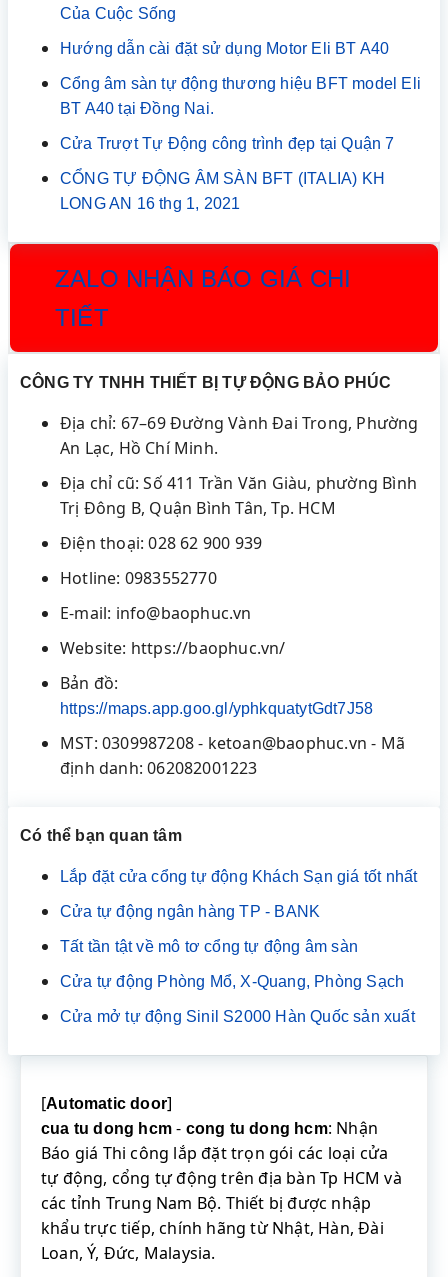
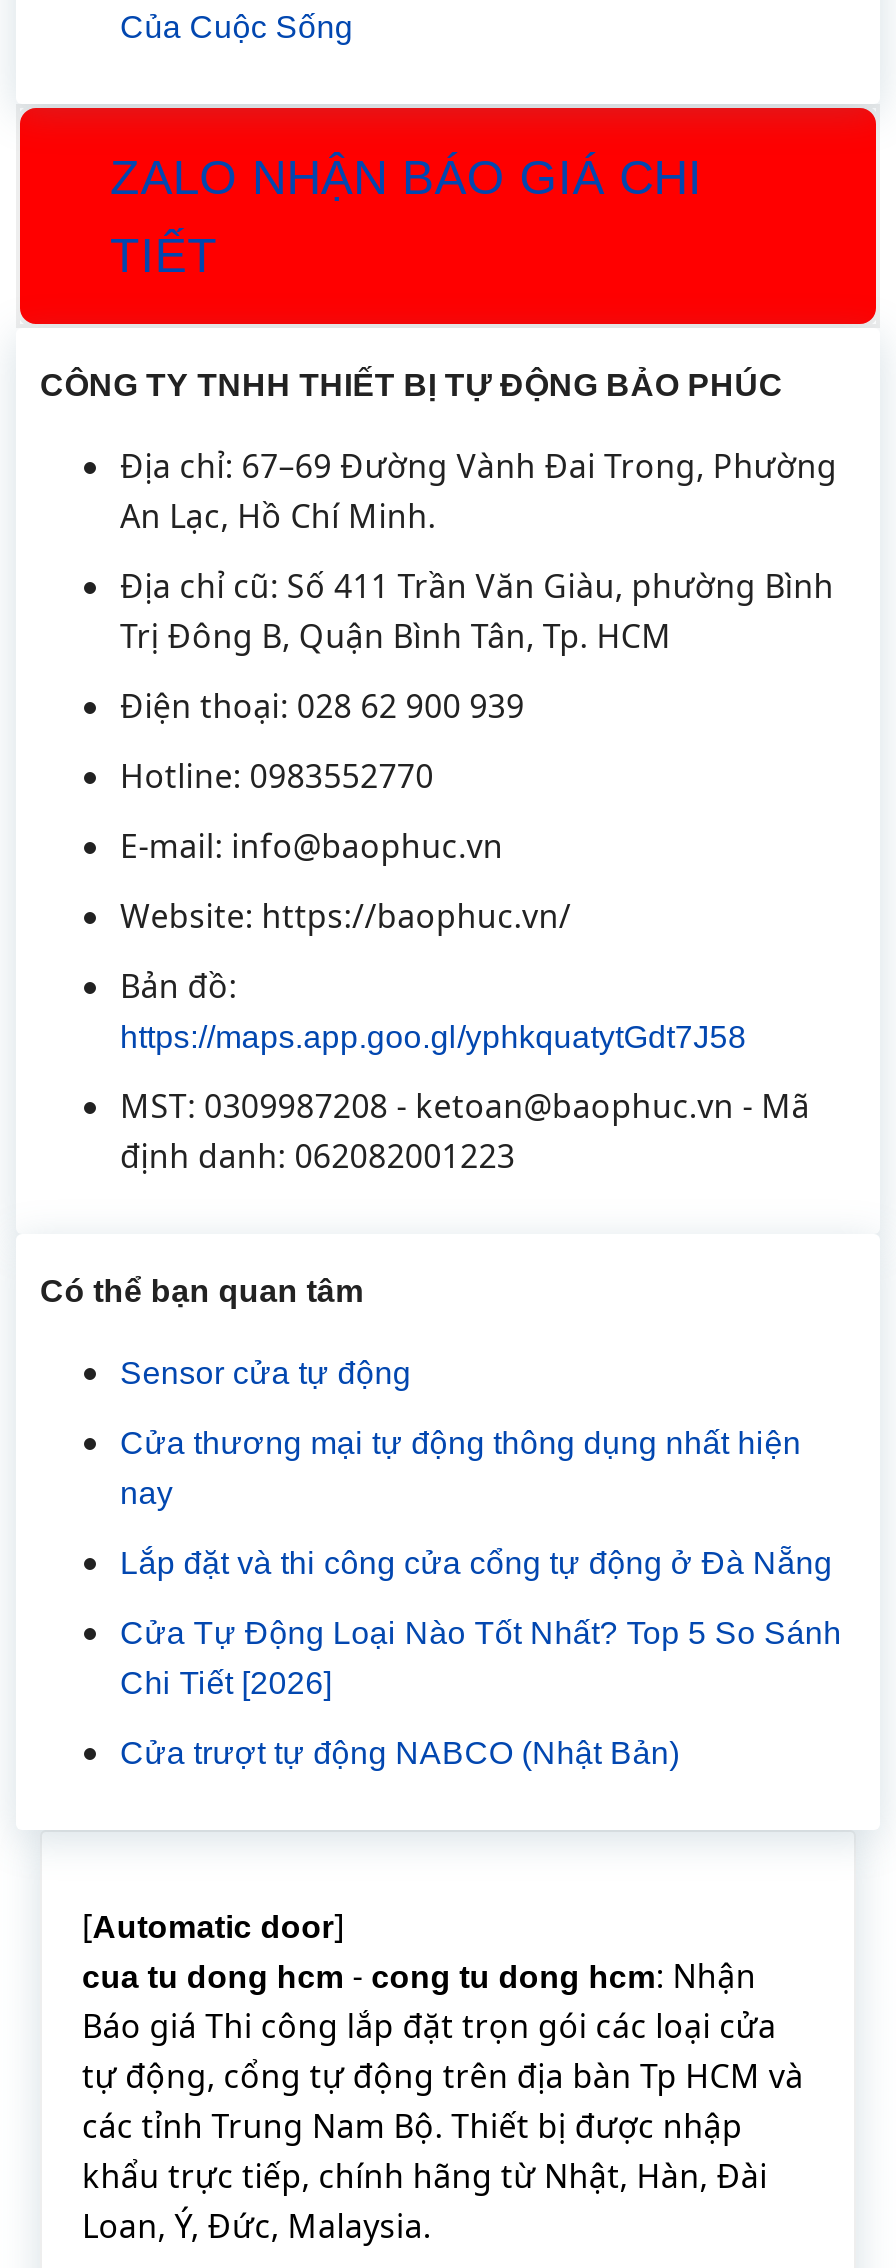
[60,40,421,212] Hướng dẫn cài đặt sử dụng Motor Eli BT A40 | Cổng âm sàn tự động thương hiệu BFT model Eli | BT A40 tại Đồng Nai. | Cửa Trượt Tự Động công trình đẹp tại Quận 7 | CỔNG TỰ ĐỘNG ÂM SÀN BFT (ITALIA) KH | LONG AN 16 thg 1, 2021 -> none
moved [20,374,419,844] -> [40,368,837,1308]: CÔNG TY TNHH THIẾT BỊ TỰ ĐỘNG BẢO PHÚC | Địa chỉ: 67–69 Đường Vành Đai Trong, Phường | An Lạc, Hồ Chí Minh. | ... | định danh: 062082001223 | Có thể bạn quan tâm
[60,868,417,1025] Lắp đặt cửa cổng tự động Khách Sạn giá tốt nhất | Cửa tự động ngân hàng TP - BANK | Tất tần tật về mô tơ cổng tự động âm sàn | Cửa tự động Phòng Mổ, X-Quang, Phòng Sạch | Cửa mở tự động Sinil S2000 Hàn Quốc sản xuất -> [120,1356,842,1770] Sensor cửa tự động | Cửa thương mại tự động thông dụng nhất hiện | nay | Lắp đặt và thi công cửa cổng tự động ở Đà Nẵng | Cửa Tự Động Loại Nào Tốt Nhất? Top 5 So Sánh | Chi Tiết [2026] | Cửa trượt tự động NABCO (Nhật Bản)

